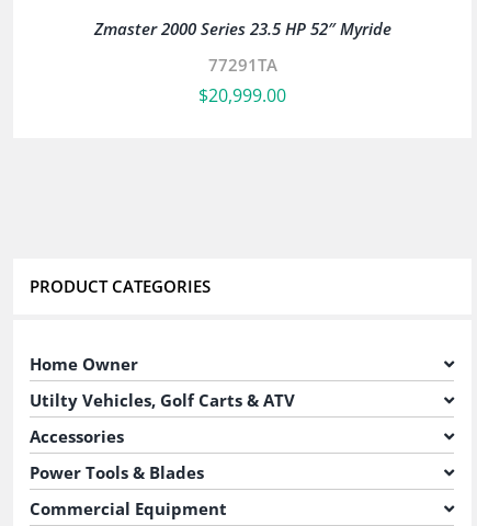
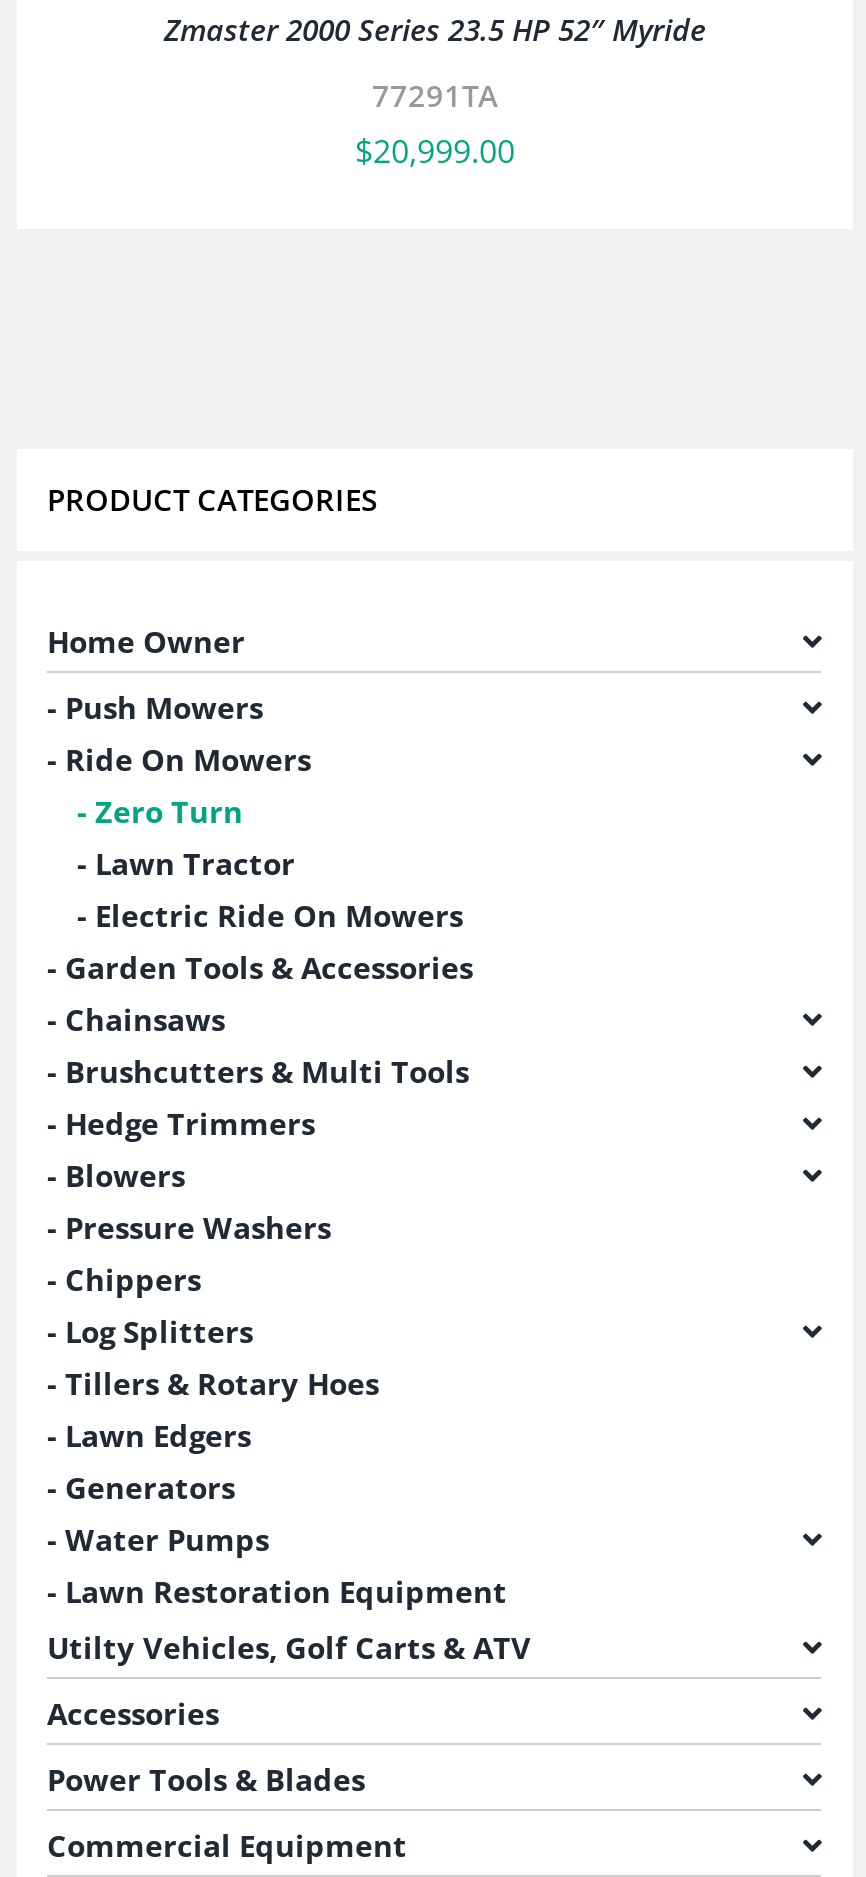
none -> [65,686,507,1610] Push Mowers | Ride On Mowers | Zero Turn | Lawn Tractor | Electric Ride On Mowers | Garden Tools & Accessories | Chainsaws | Brushcutters & Multi Tools | Hedge Trimmers | Blowers | Pressure Washers | Chippers | Log Splitters | Tillers & Rotary Hoes | Lawn Edgers | Generators | Water Pumps | Lawn Restoration Equipment

